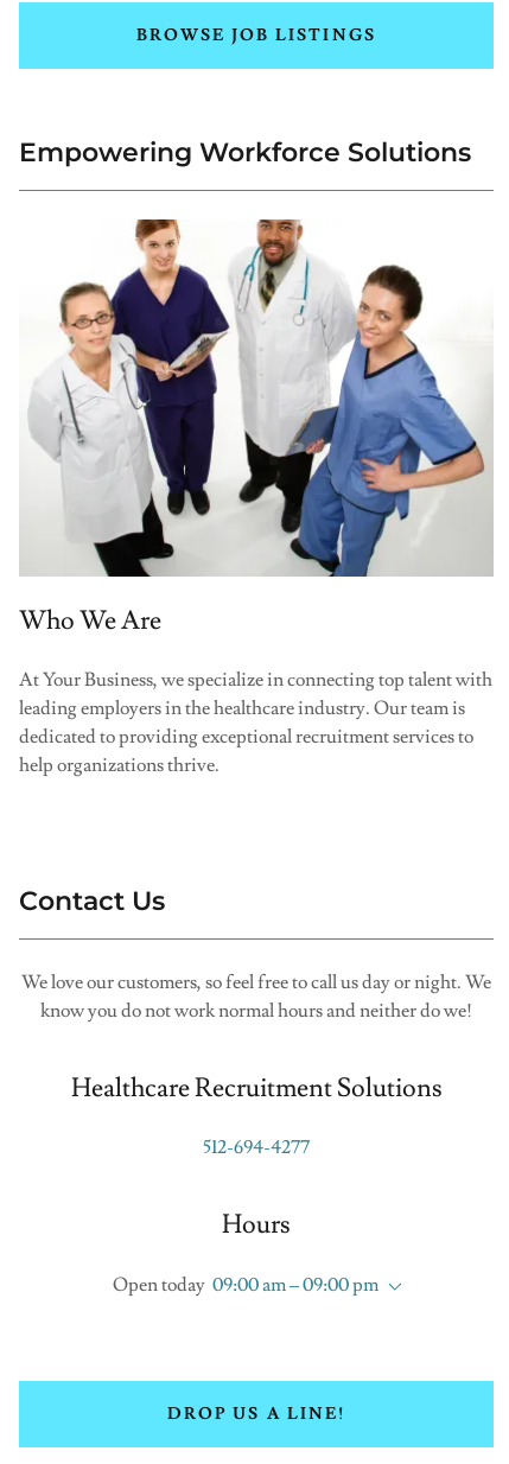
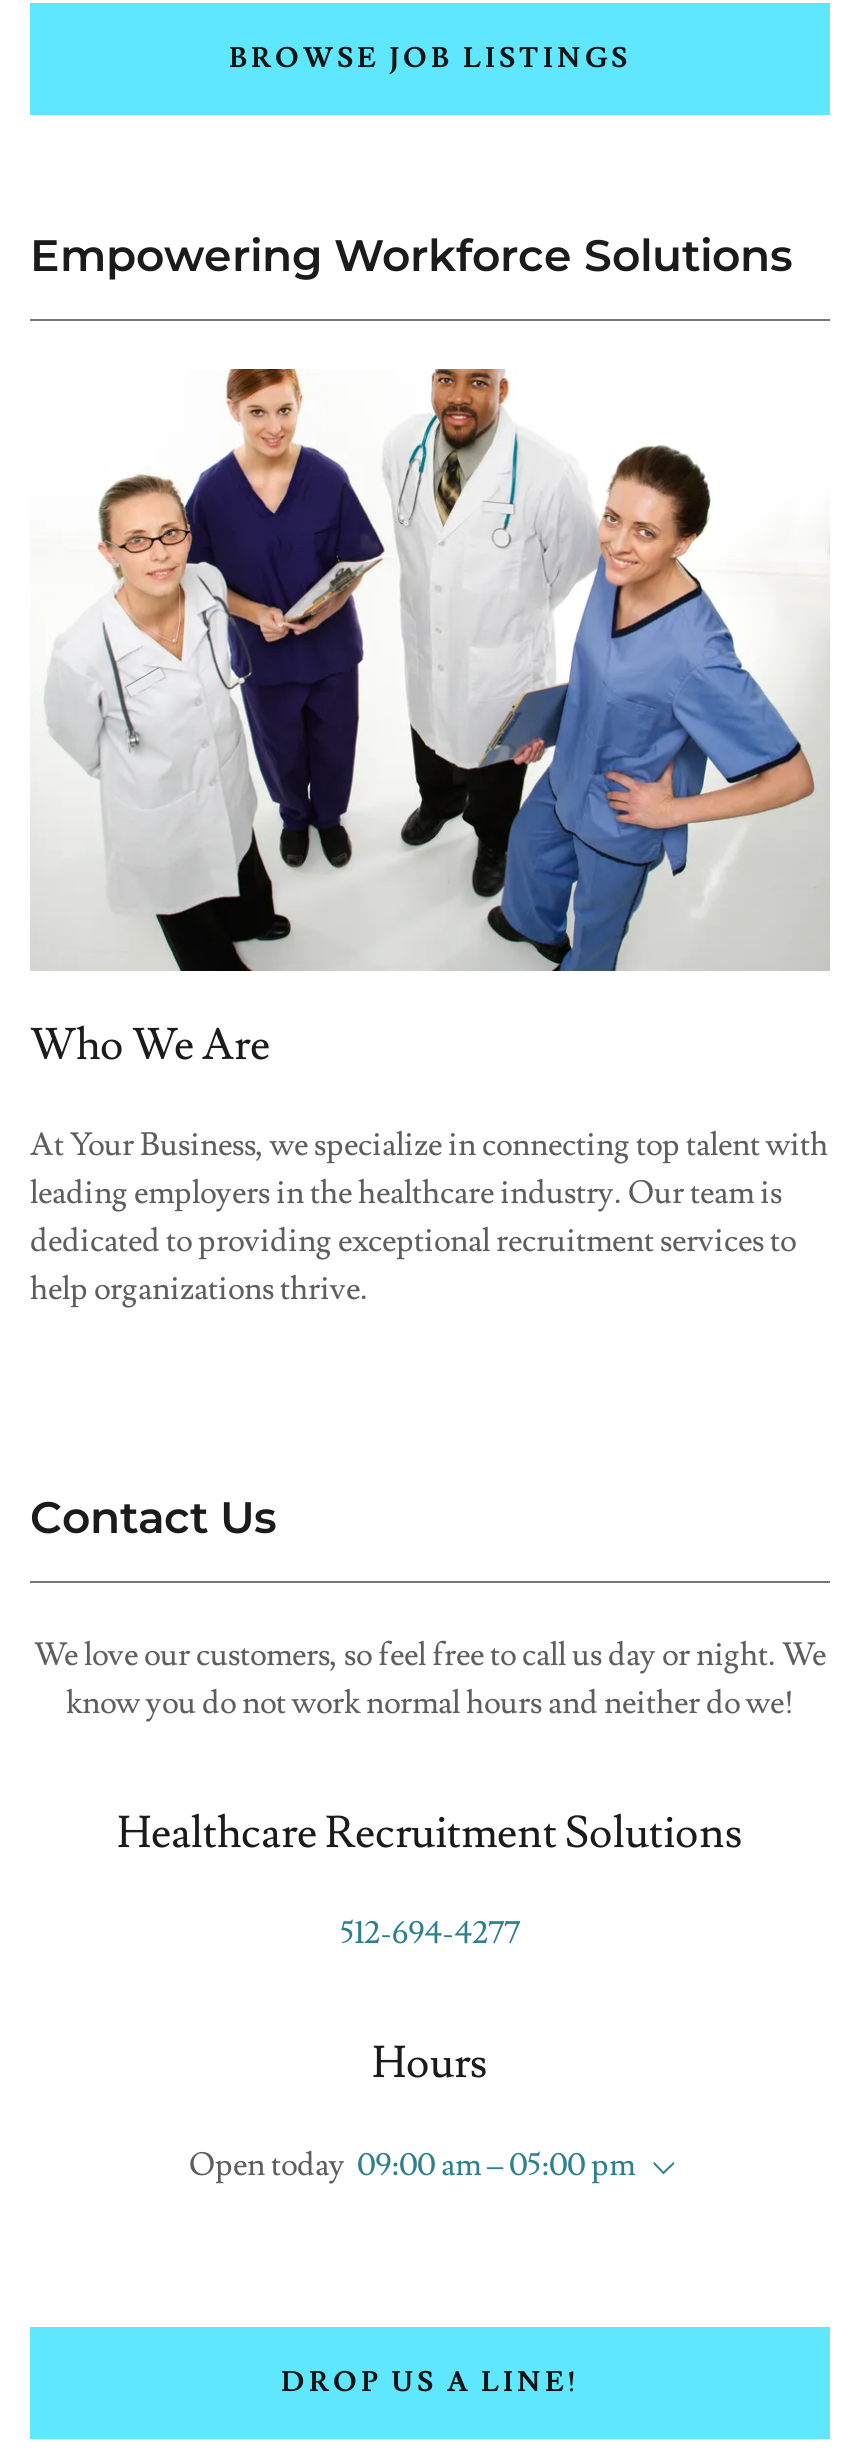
[113,1273,378,1296] Open today 09:00 am – 09:00 pm -> [189,2144,635,2184] Open today 09:00 am – 05:00 pm

